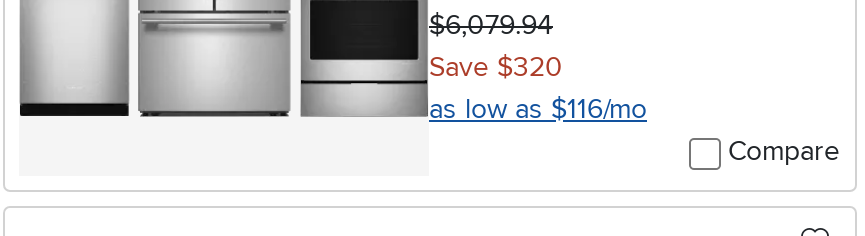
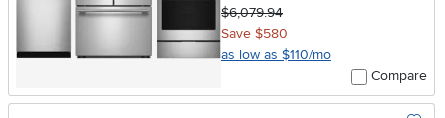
[429,50,563,84] Save $320 -> [221,25,288,42] Save $580
[429,92,647,126] as low as $116/mo -> [221,46,331,63] as low as $110/mo

